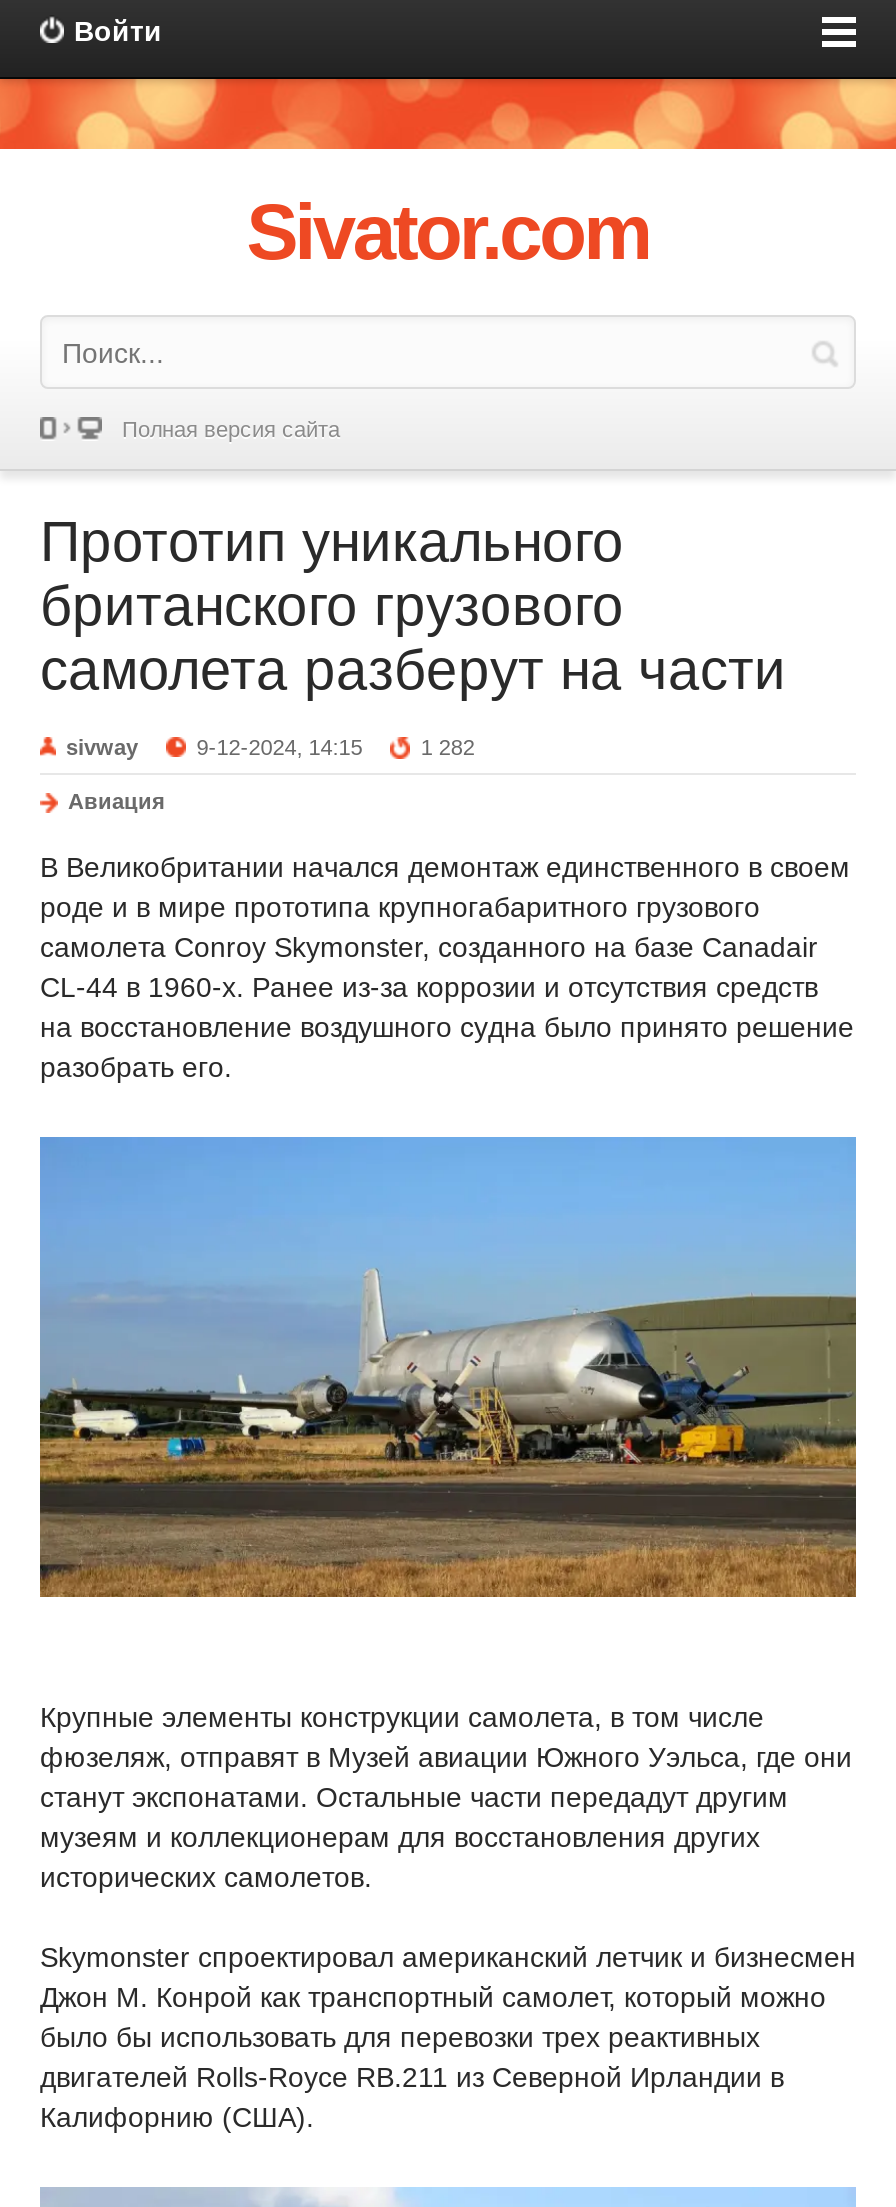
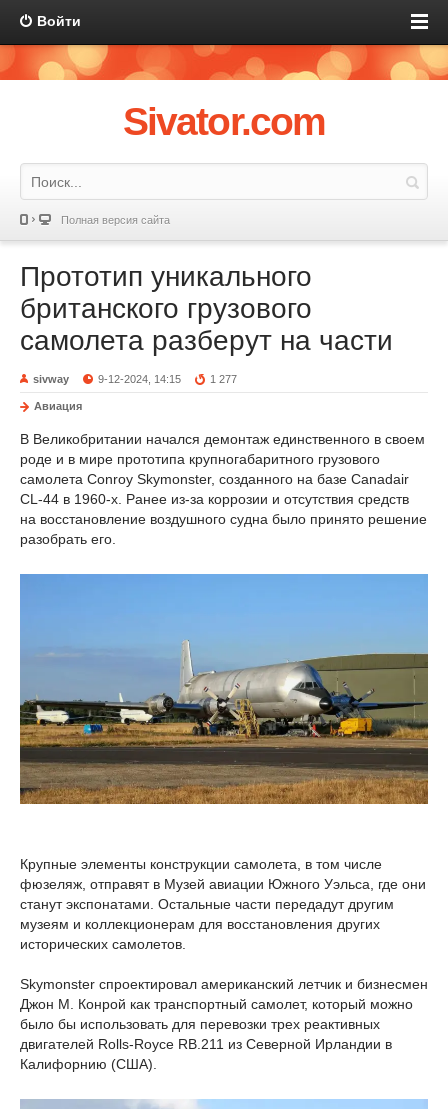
[421,735,475,759] 1 282 -> [210,373,237,385] 1 277

